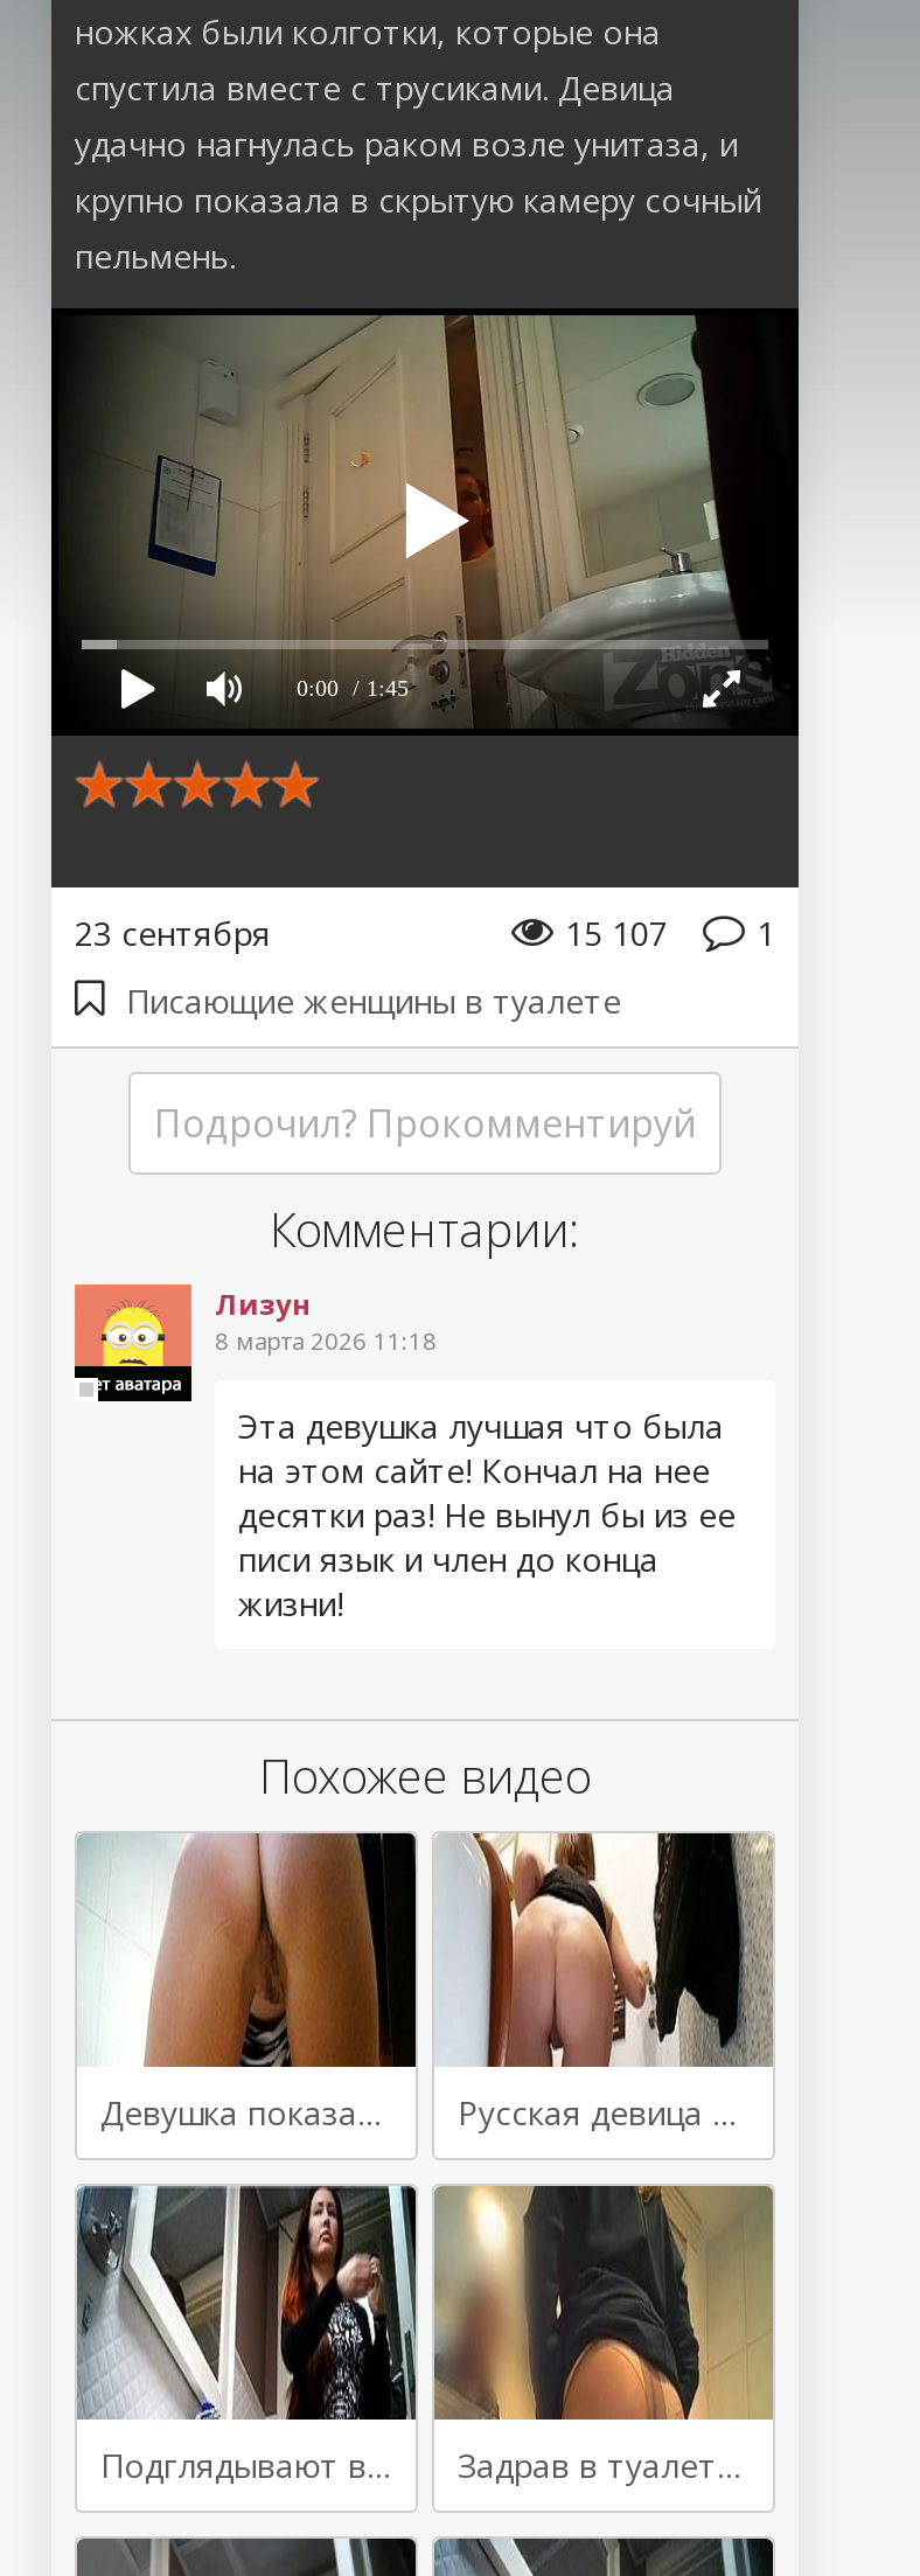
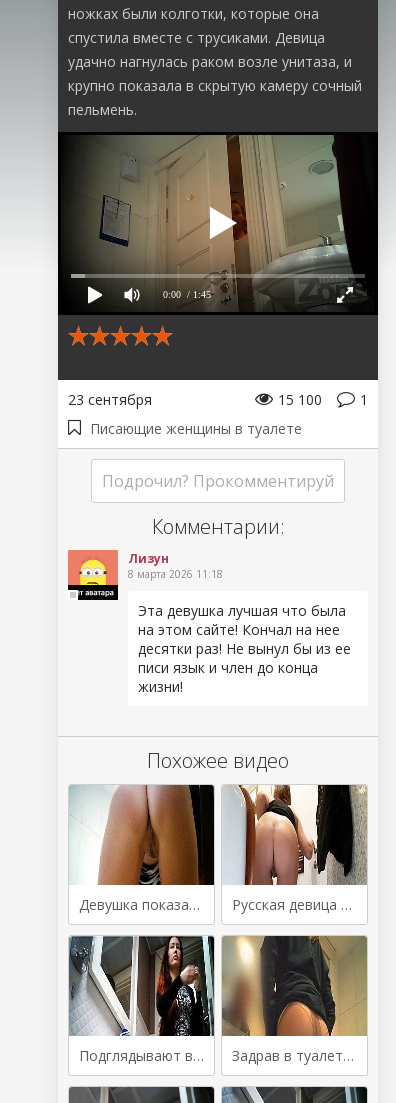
[565,910,775,954] 15 107 1 -> [278,390,368,409] 15 100 1

